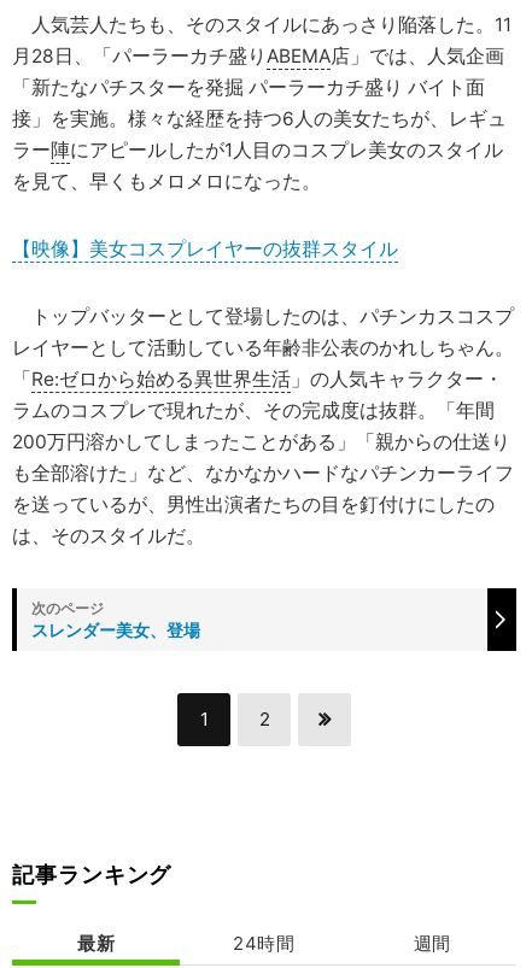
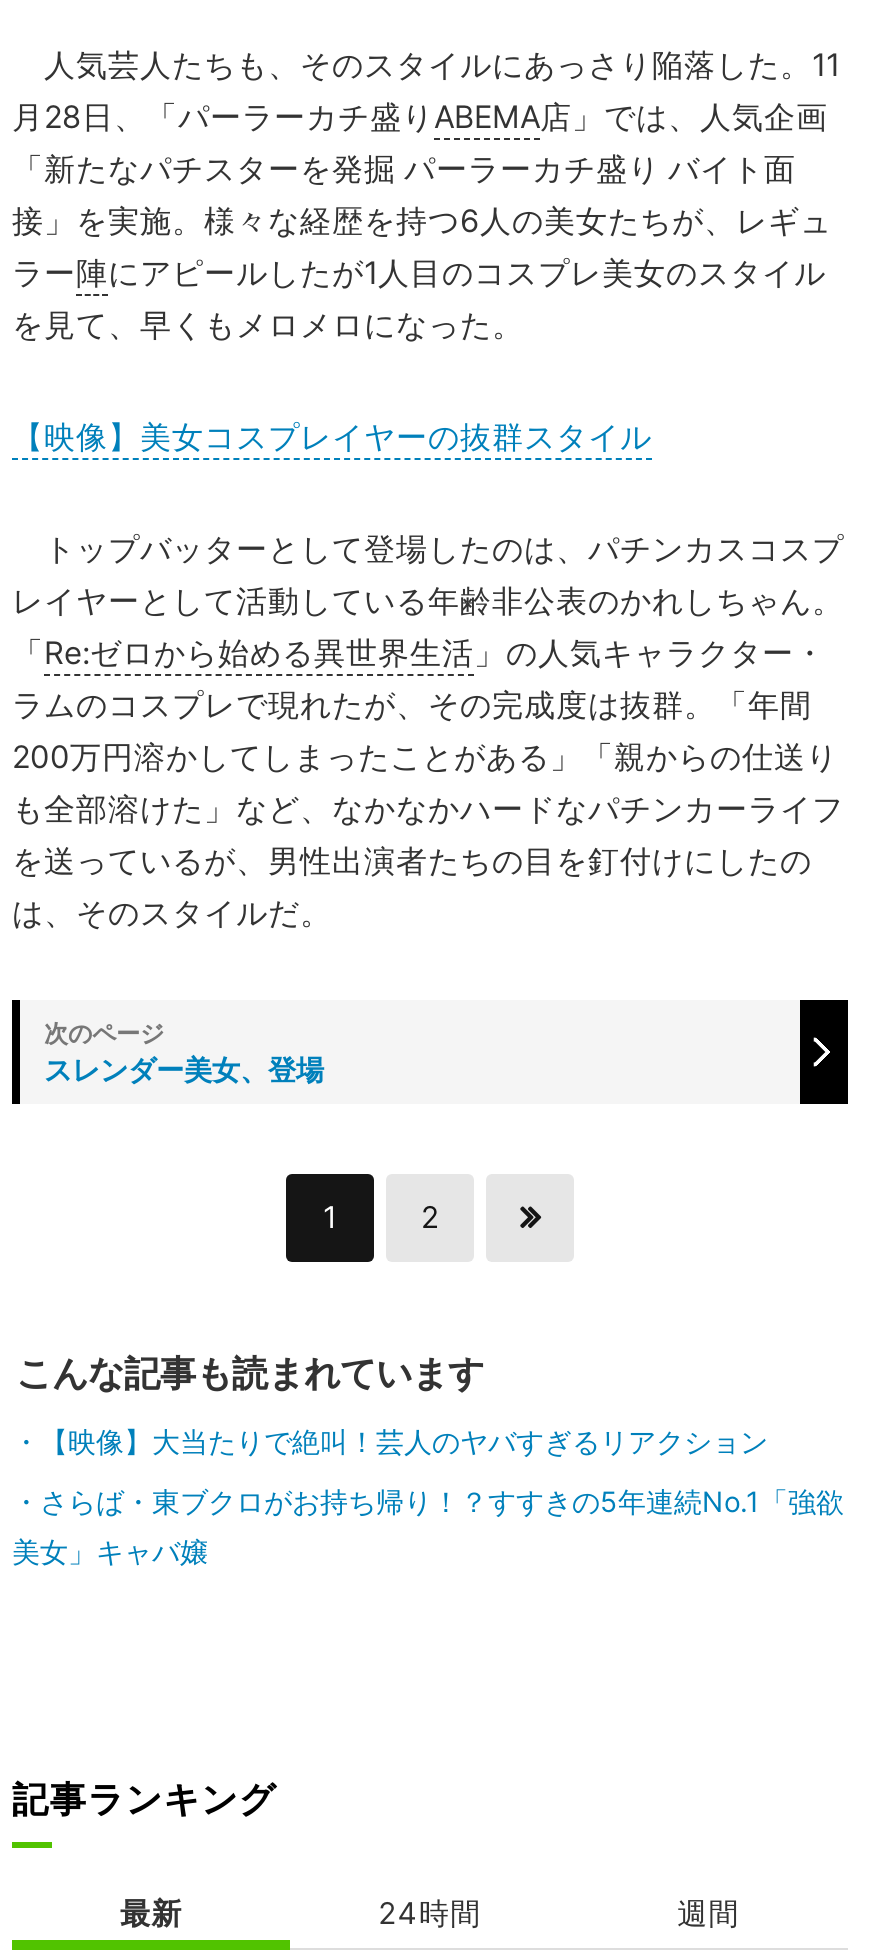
none -> [12,1352,844,1568] こんな記事も読まれています | 【映像】大当たりで絶叫！芸人のヤバすぎるリアクション | さらば・東ブクロがお持ち帰り！？すすきの5年連続No.1「強欲 | 美女」キャバ嬢

